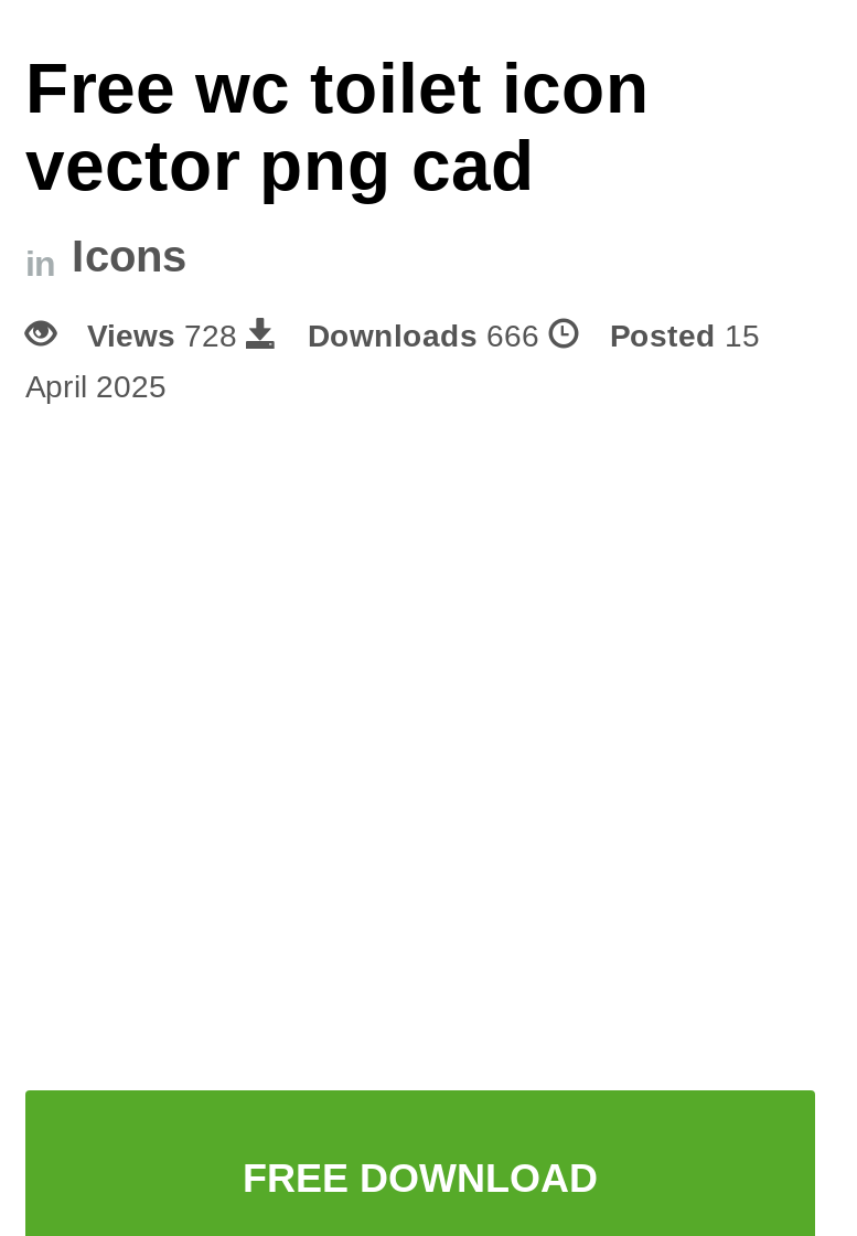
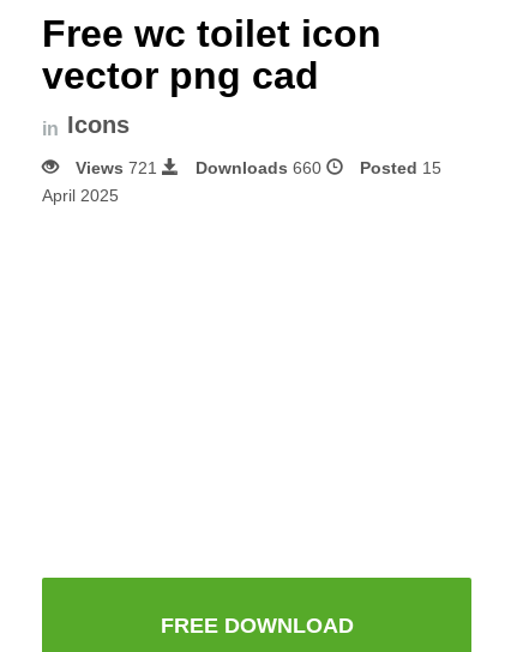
[87,318,246,353] Views 728 -> [76,158,162,177] Views 721
[308,318,548,353] Downloads 666 -> [196,158,326,177] Downloads 660

